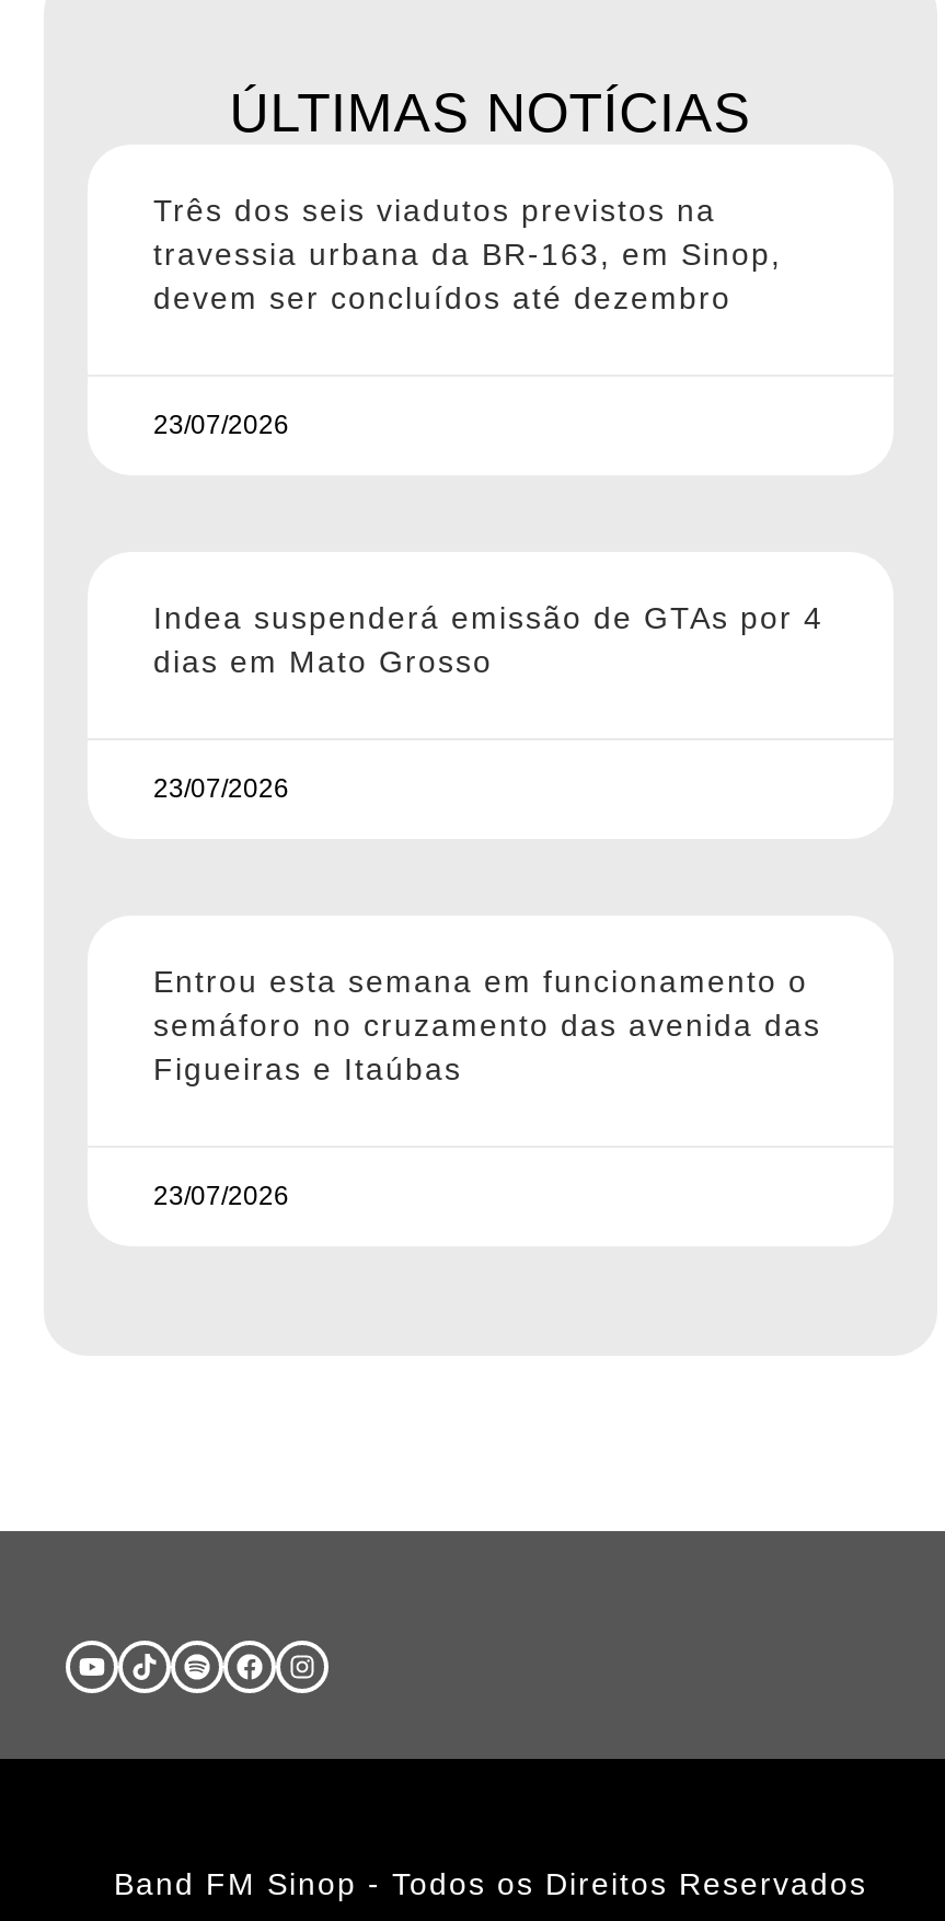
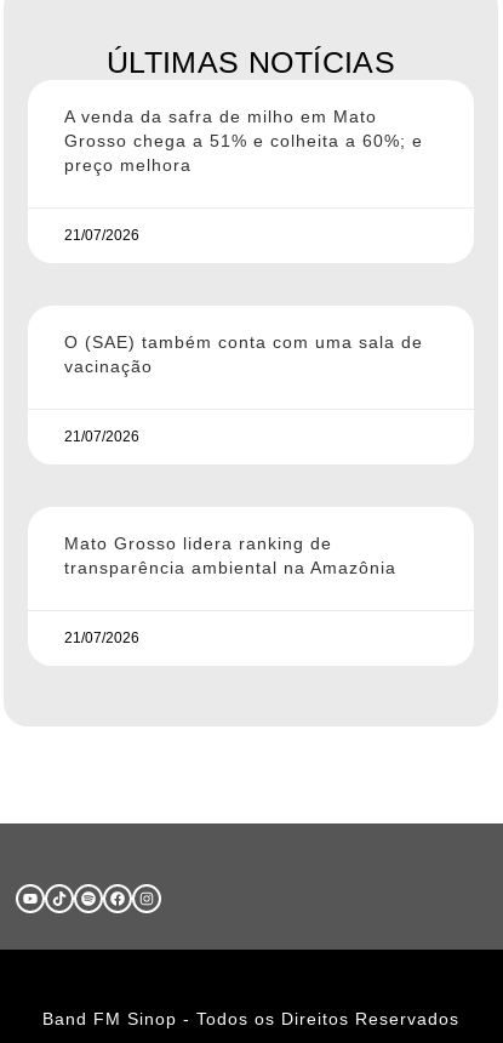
[153,193,782,315] Três dos seis viadutos previstos na | travessia urbana da BR-163, em Sinop, | devem ser concluídos até dezembro -> [64,107,423,175] A venda da safra de milho em Mato | Grosso chega a 51% e colheita a 60%; e | preço melhora
[153,410,289,440] 23/07/2026 -> [64,227,139,244] 21/07/2026
[153,600,823,679] Indea suspenderá emissão de GTAs por 4 | dias em Mato Grosso -> [64,332,423,376] O (SAE) também conta com uma sala de | vacinação
[153,773,289,804] 23/07/2026 -> [64,428,139,445] 21/07/2026
[153,964,821,1086] Entrou esta semana em funcionamento o | semáforo no cruzamento das avenida das | Figueiras e Itaúbas -> [64,534,396,577] Mato Grosso lidera ranking de | transparência ambiental na Amazônia
[153,1181,289,1211] 23/07/2026 -> [64,629,139,646] 21/07/2026

